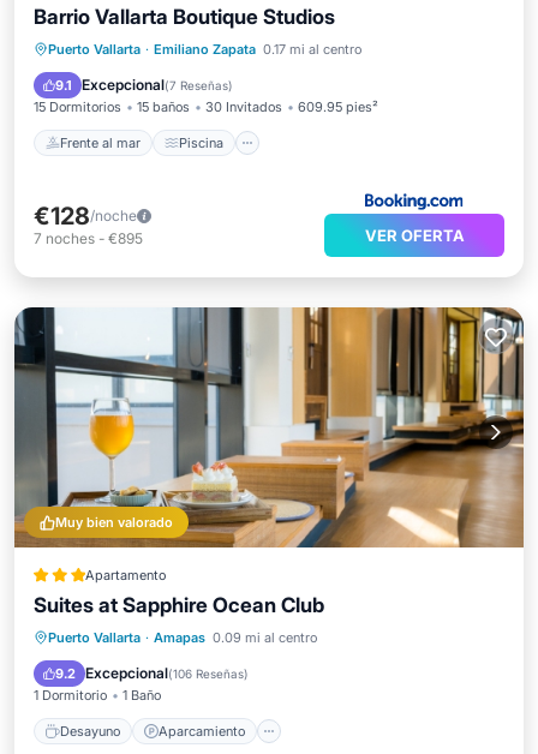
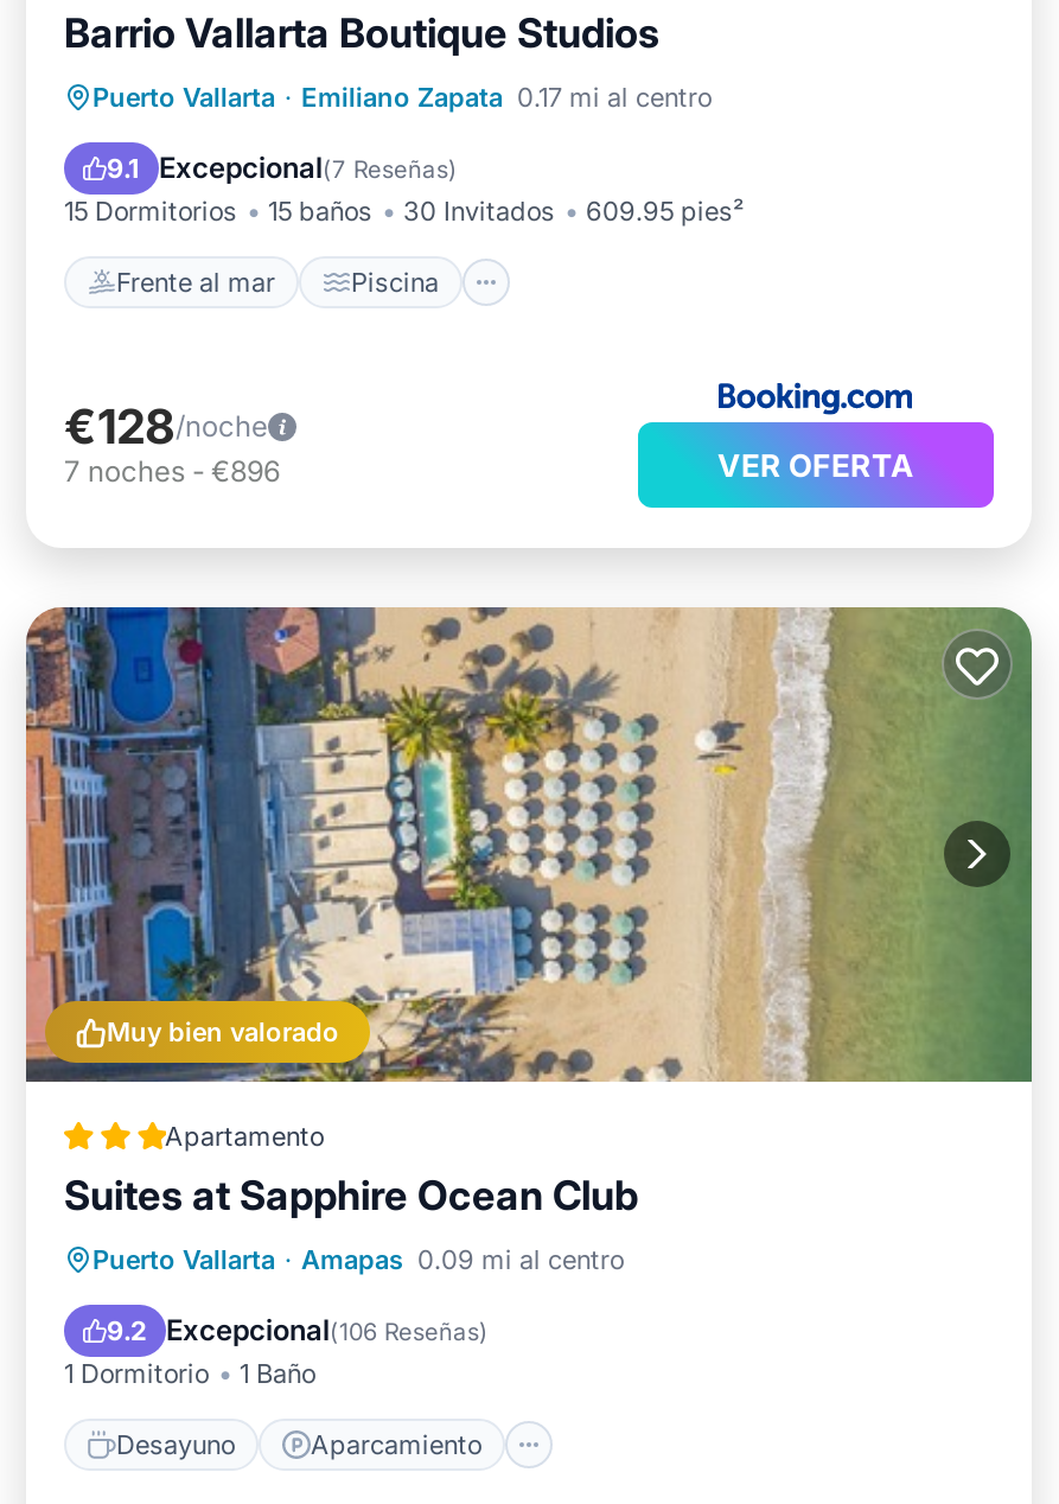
[34,229,143,247] 7 noches - €895 -> [64,453,280,489] 7 noches - €896
[13,306,525,549] [image] -> [24,605,1034,1084] [image]

